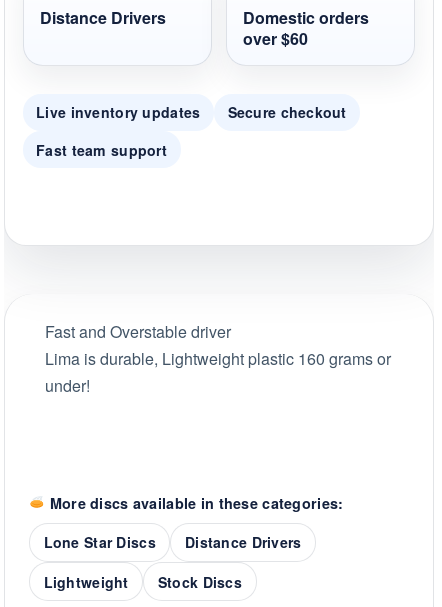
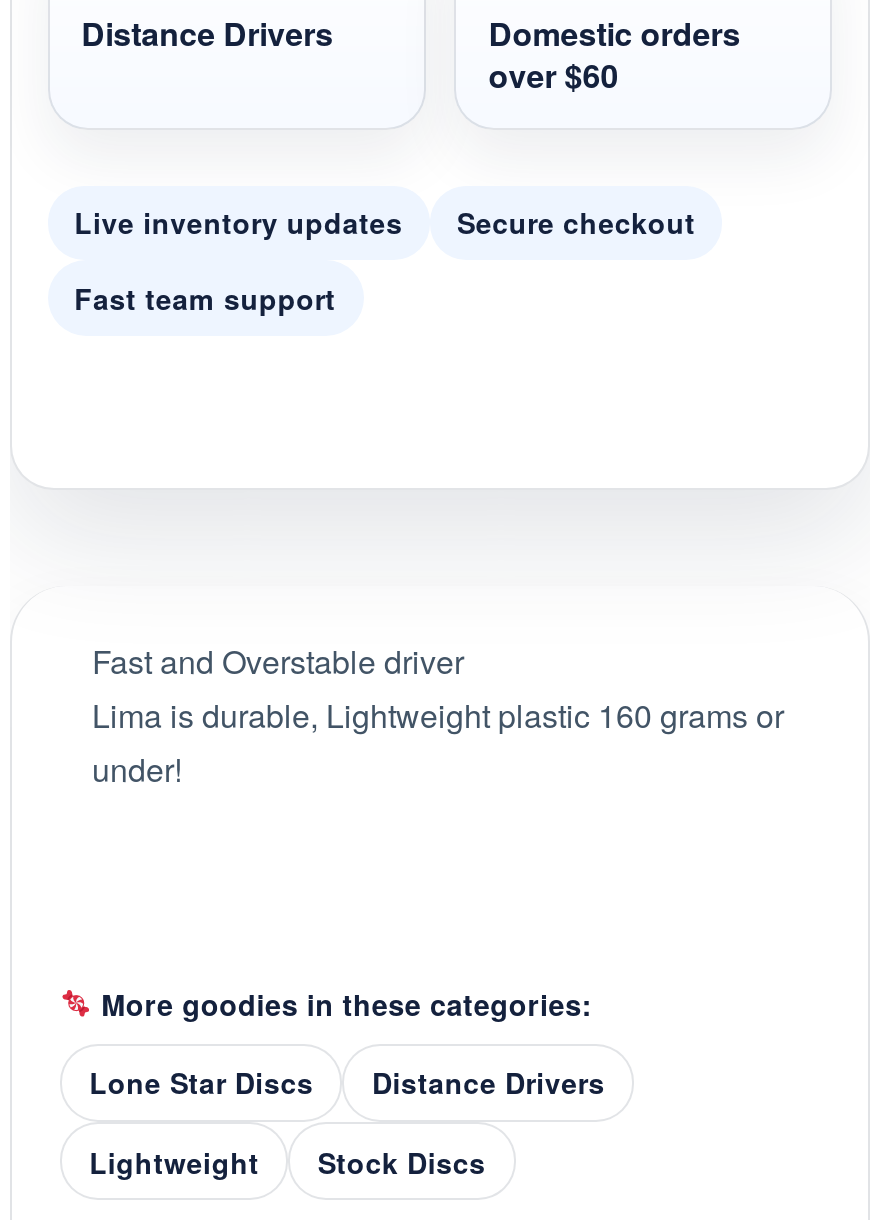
[45,492,343,512] More discs available in these categories: -> [93,983,592,1023] More goodies in these categories:

